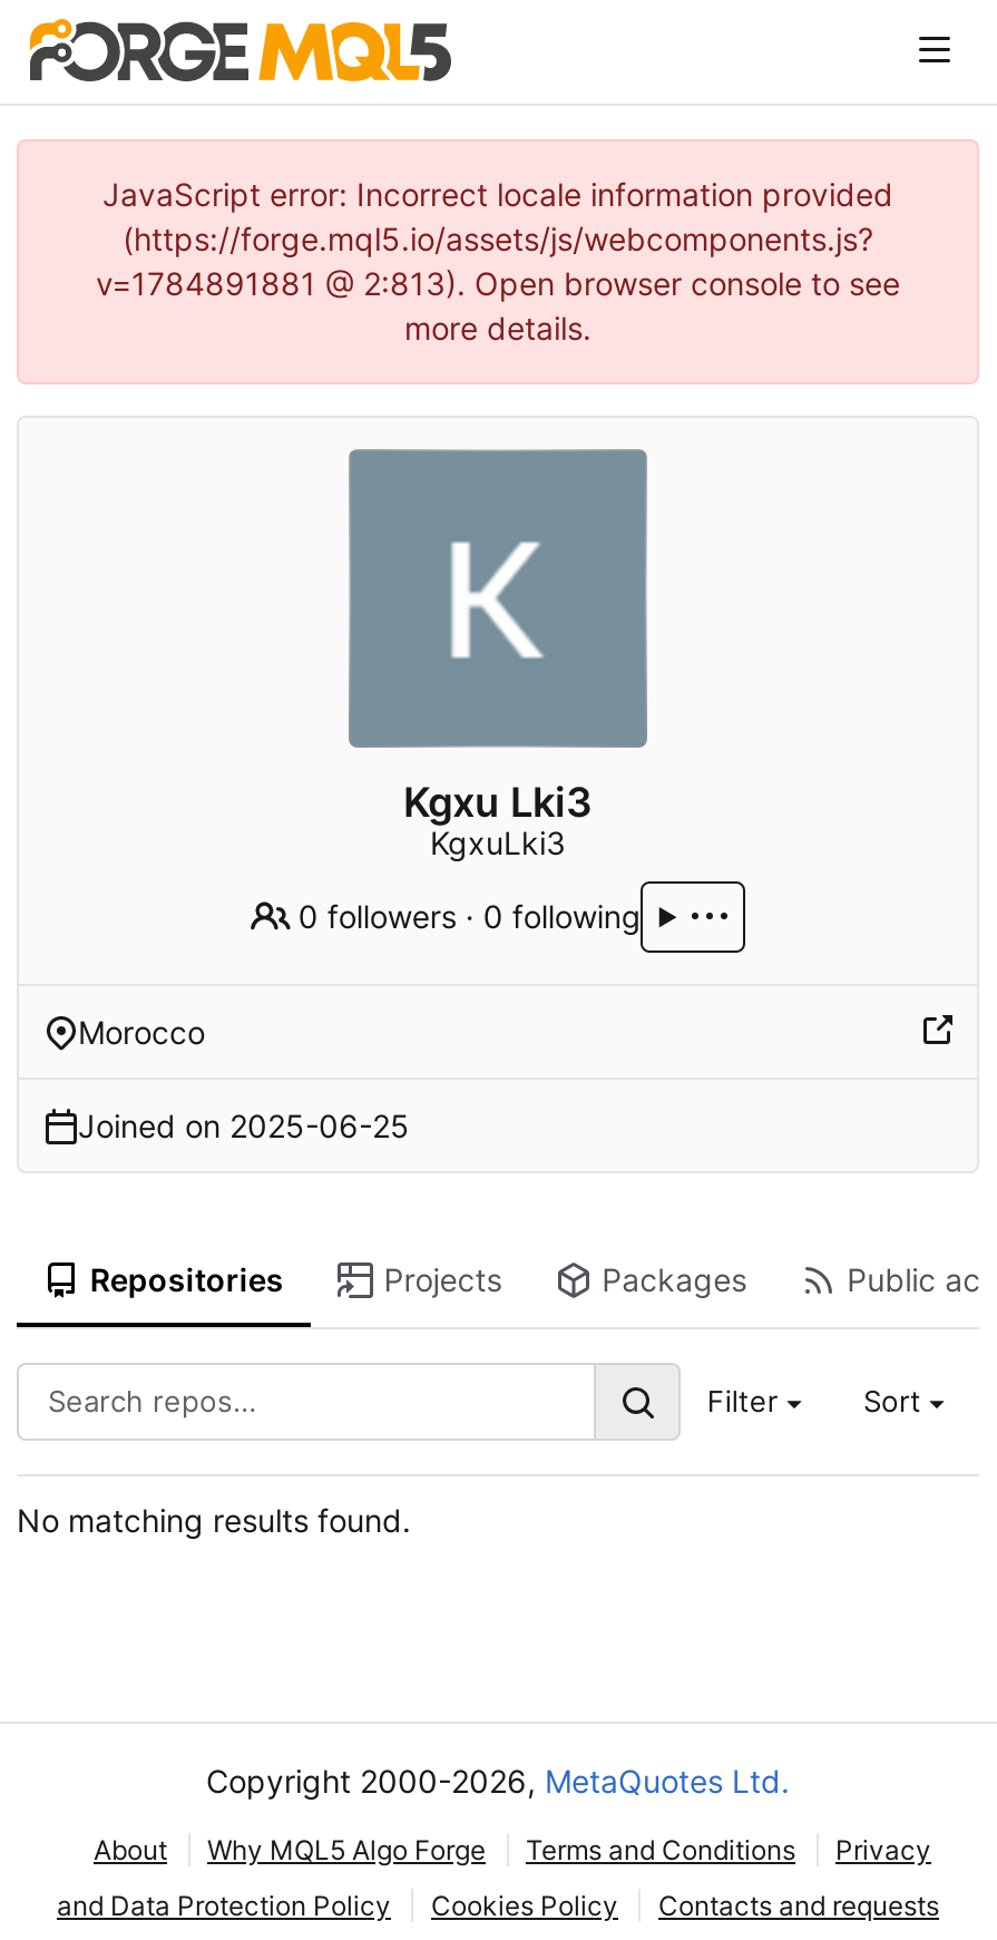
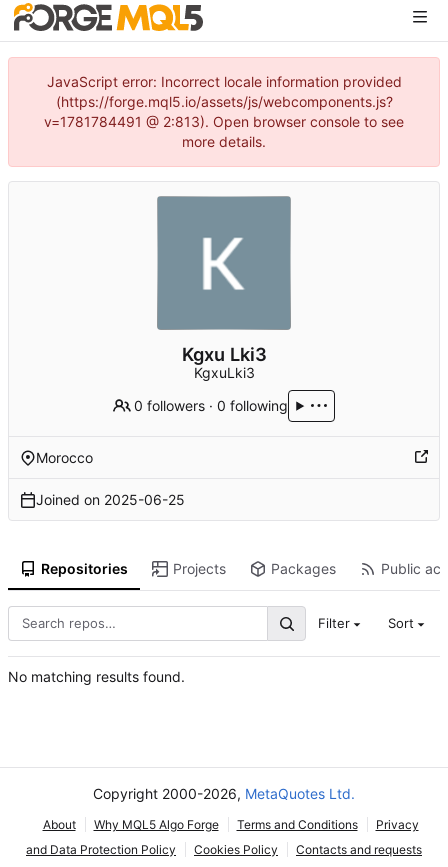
[96,264,900,302] v=1784891881 @ 2:813). Open browser console to see -> [44,113,404,130] v=1781784491 @ 2:813). Open browser console to see

